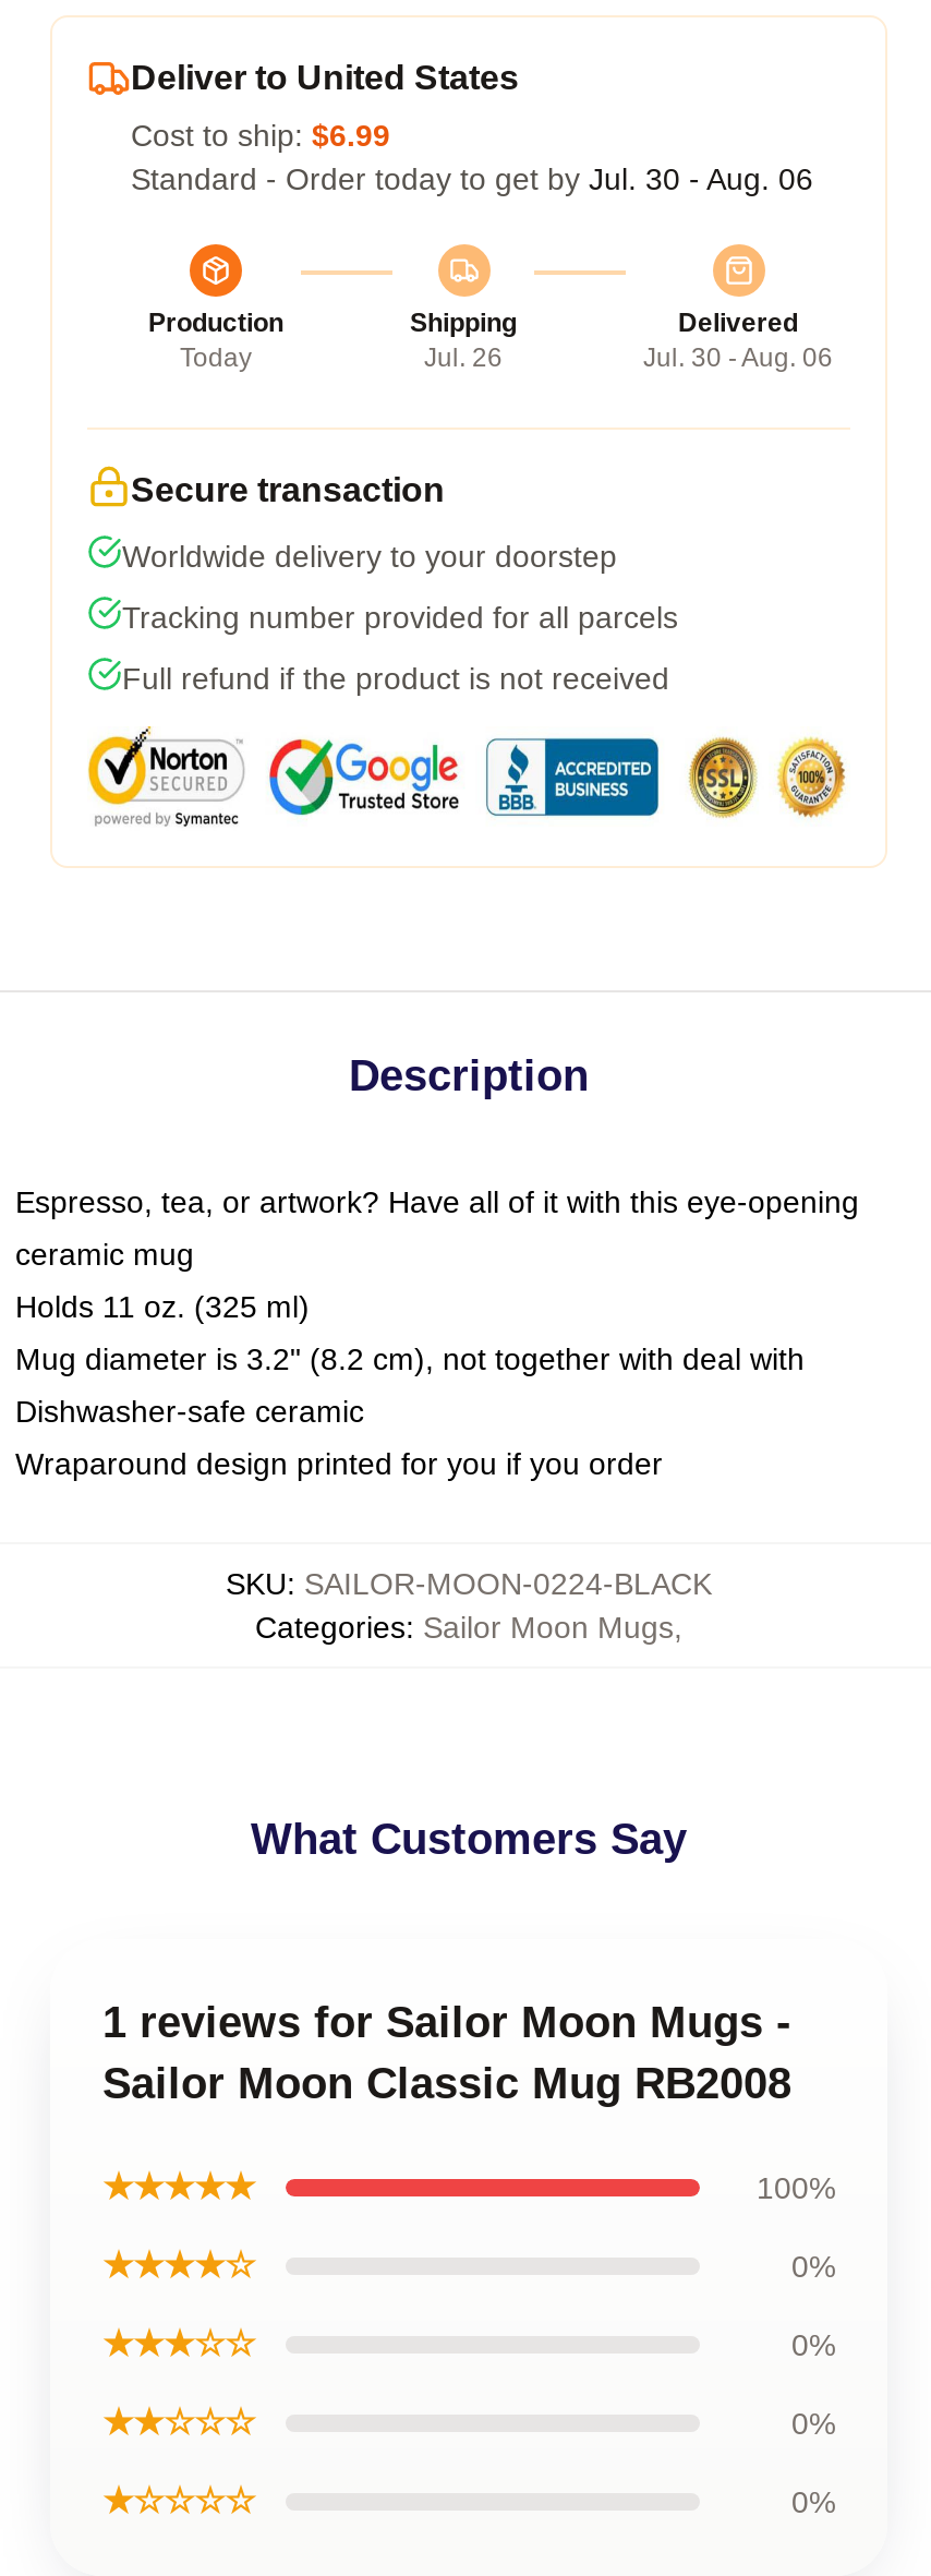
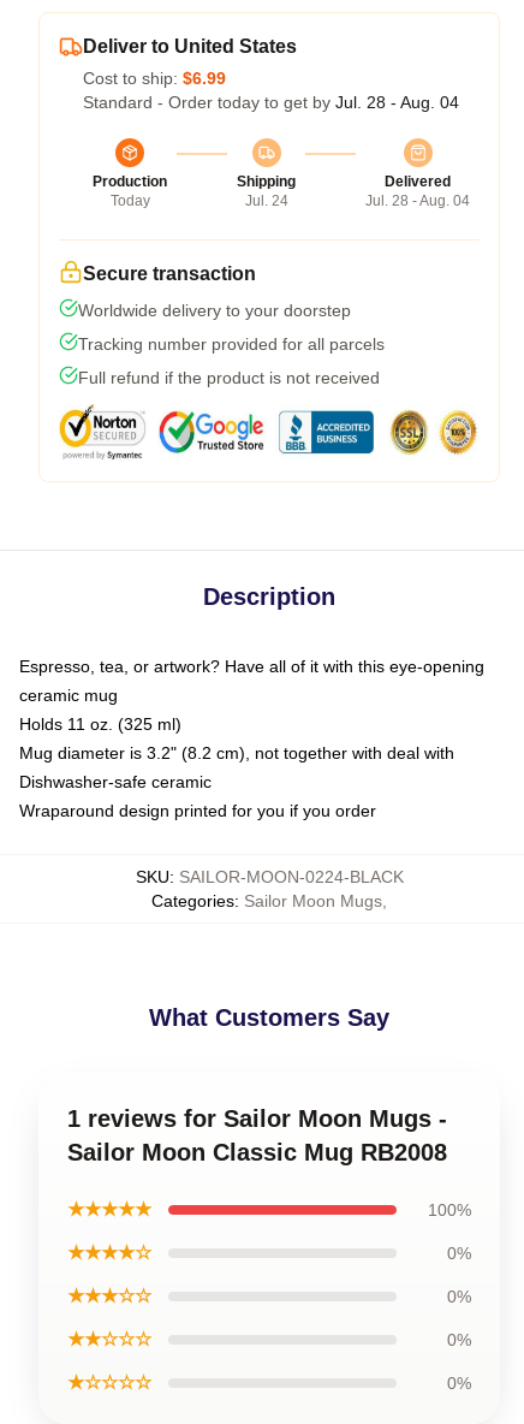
[131,161,813,196] Standard - Order today to get by Jul. 30 - Aug. 06 -> [83,92,459,111] Standard - Order today to get by Jul. 28 - Aug. 04
[424,342,503,372] Jul. 26 -> [245,192,288,209] Jul. 24
[643,342,833,372] Jul. 30 - Aug. 06 -> [365,192,470,209] Jul. 28 - Aug. 04

